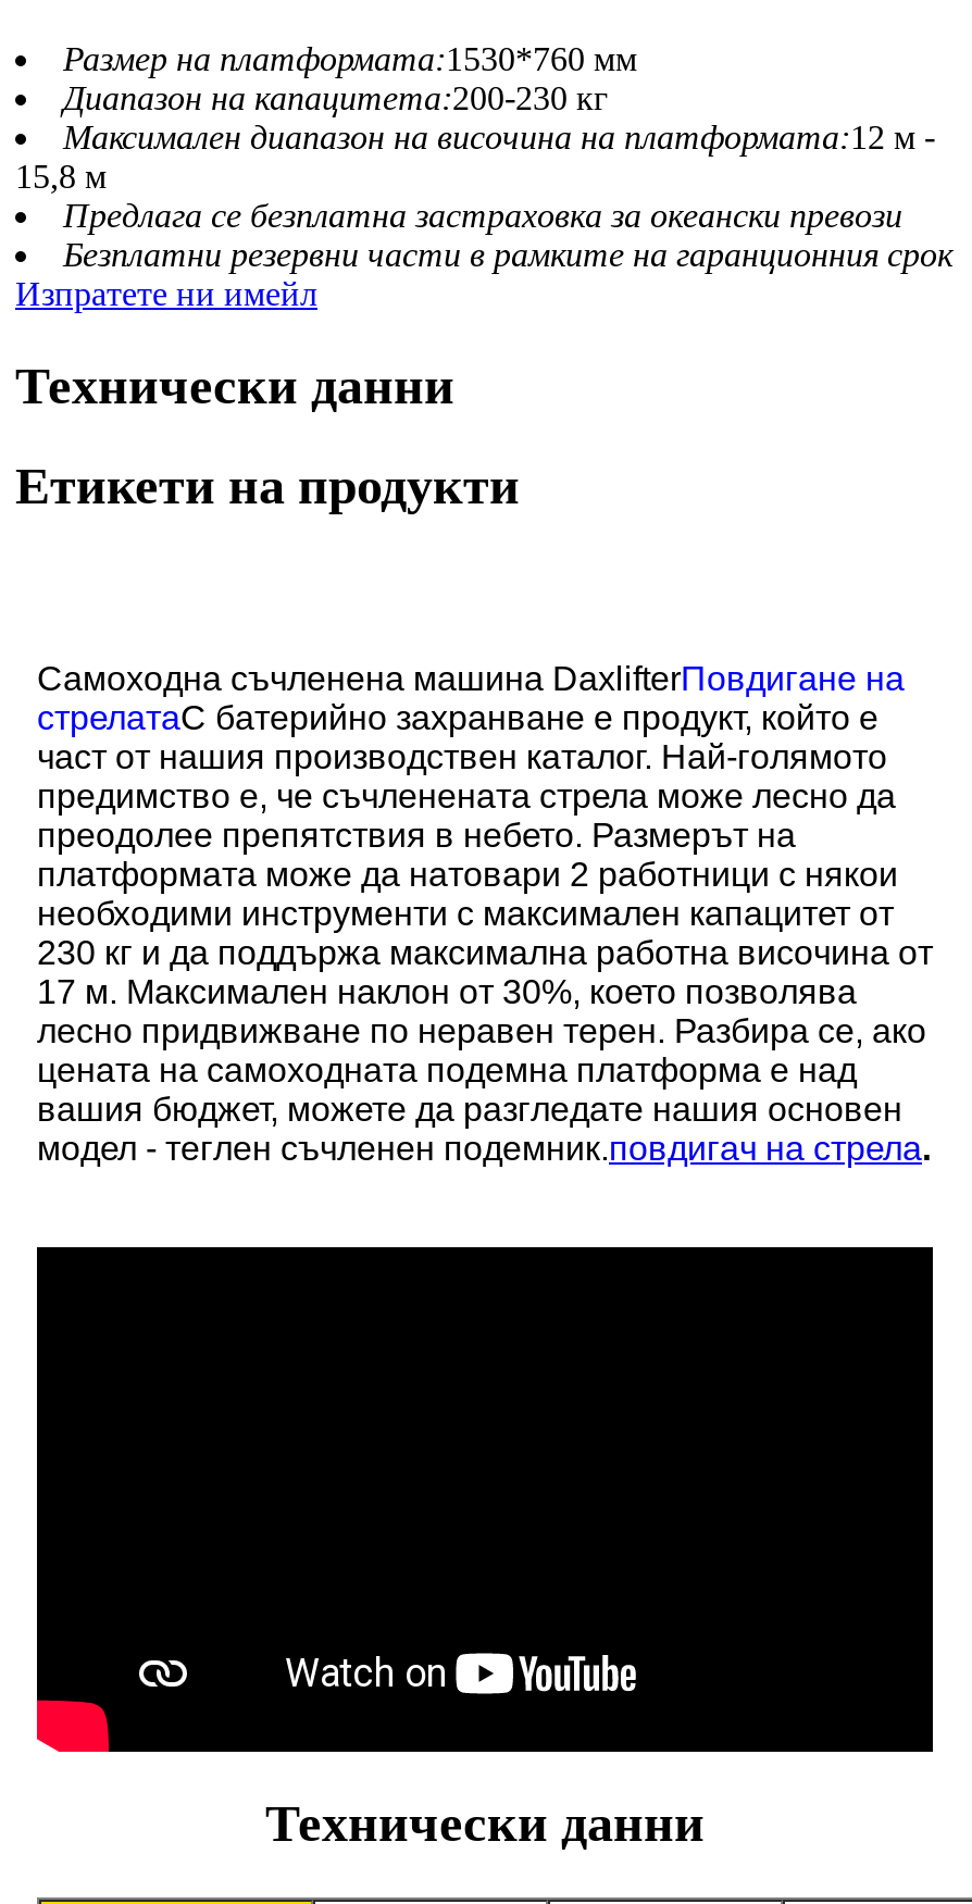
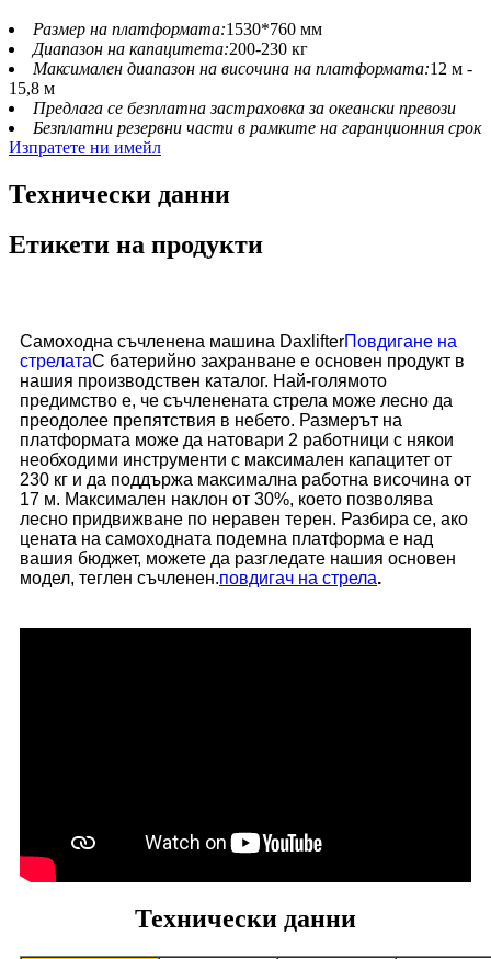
[37,700,887,776] стрелатаС батерийно захранване е продукт, който е | част от нашия производствен каталог. Най-голямото -> [20,352,465,391] стрелатаС батерийно захранване е основен продукт в | нашия производствен каталог. Най-голямото
[37,1130,931,1167] модел - теглен съчленен подемник.повдигач на стрела. -> [20,569,381,588] модел, теглен съчленен.повдигач на стрела.

